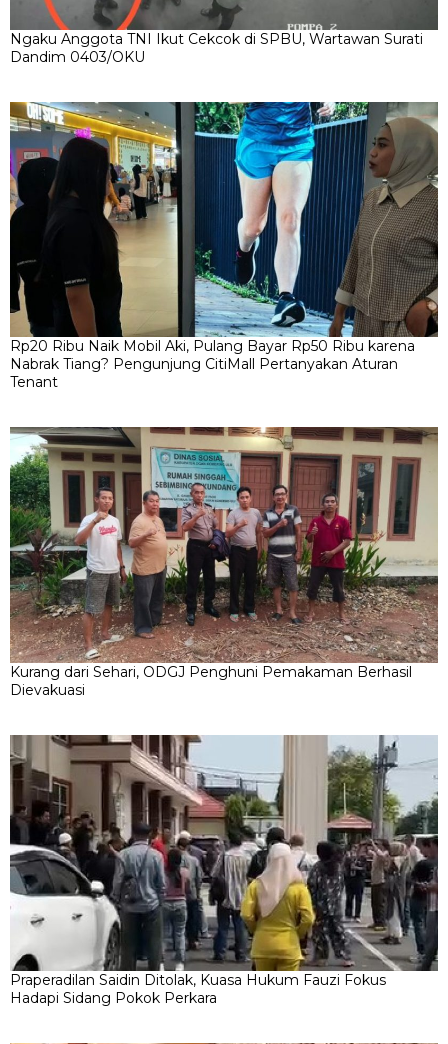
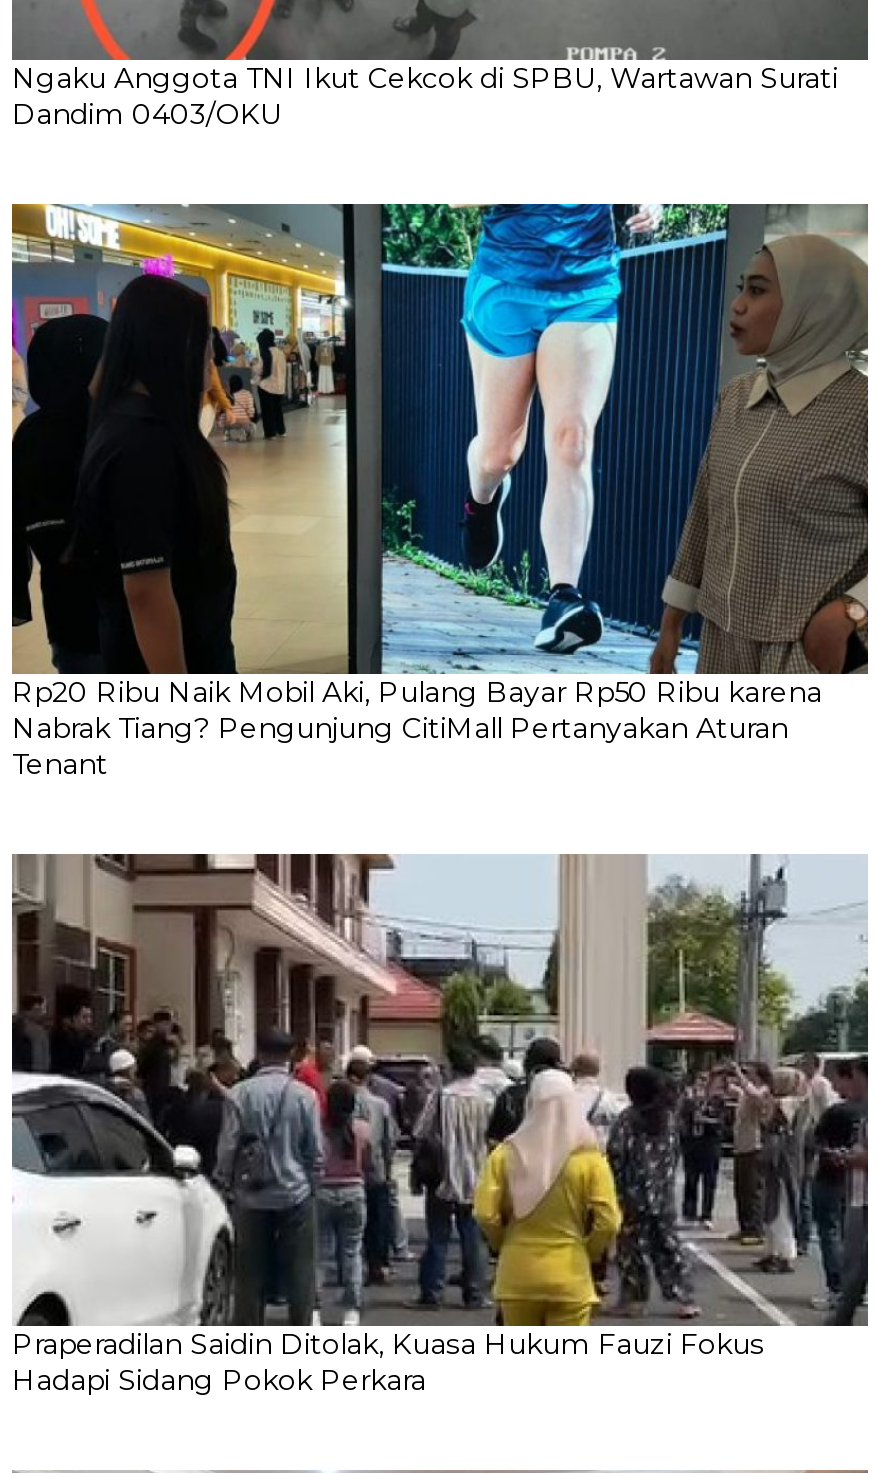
[9,426,439,699] [image] | Kurang dari Sehari, ODGJ Penghuni Pemakaman Berhasil | Dievakuasi -> none

